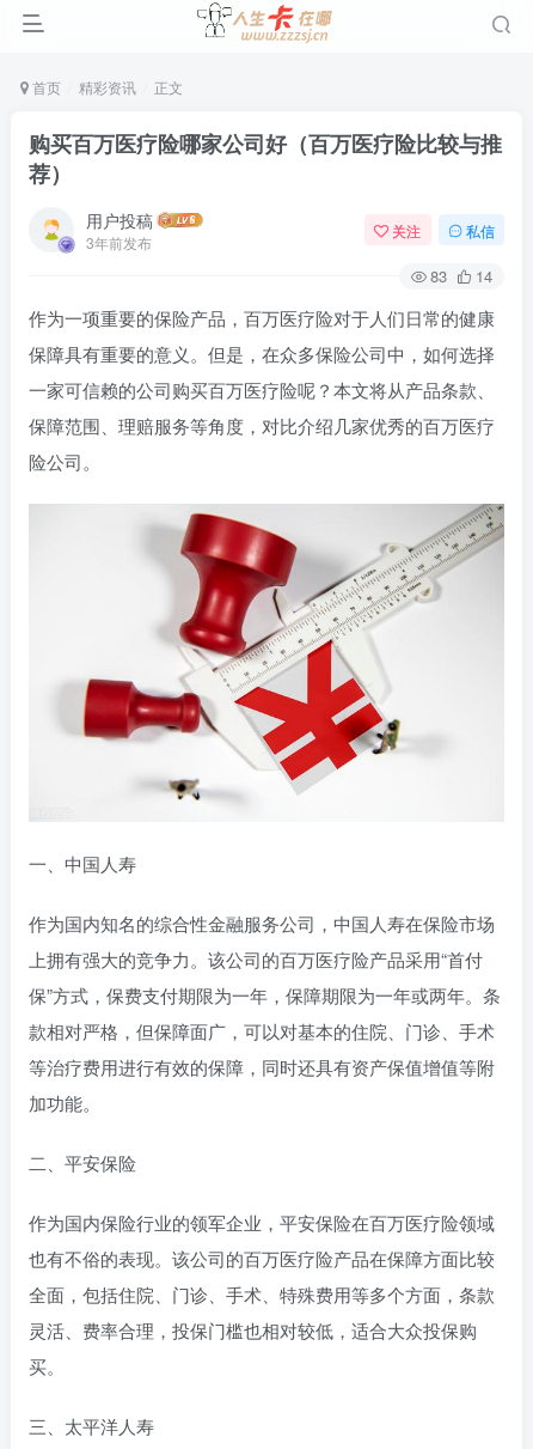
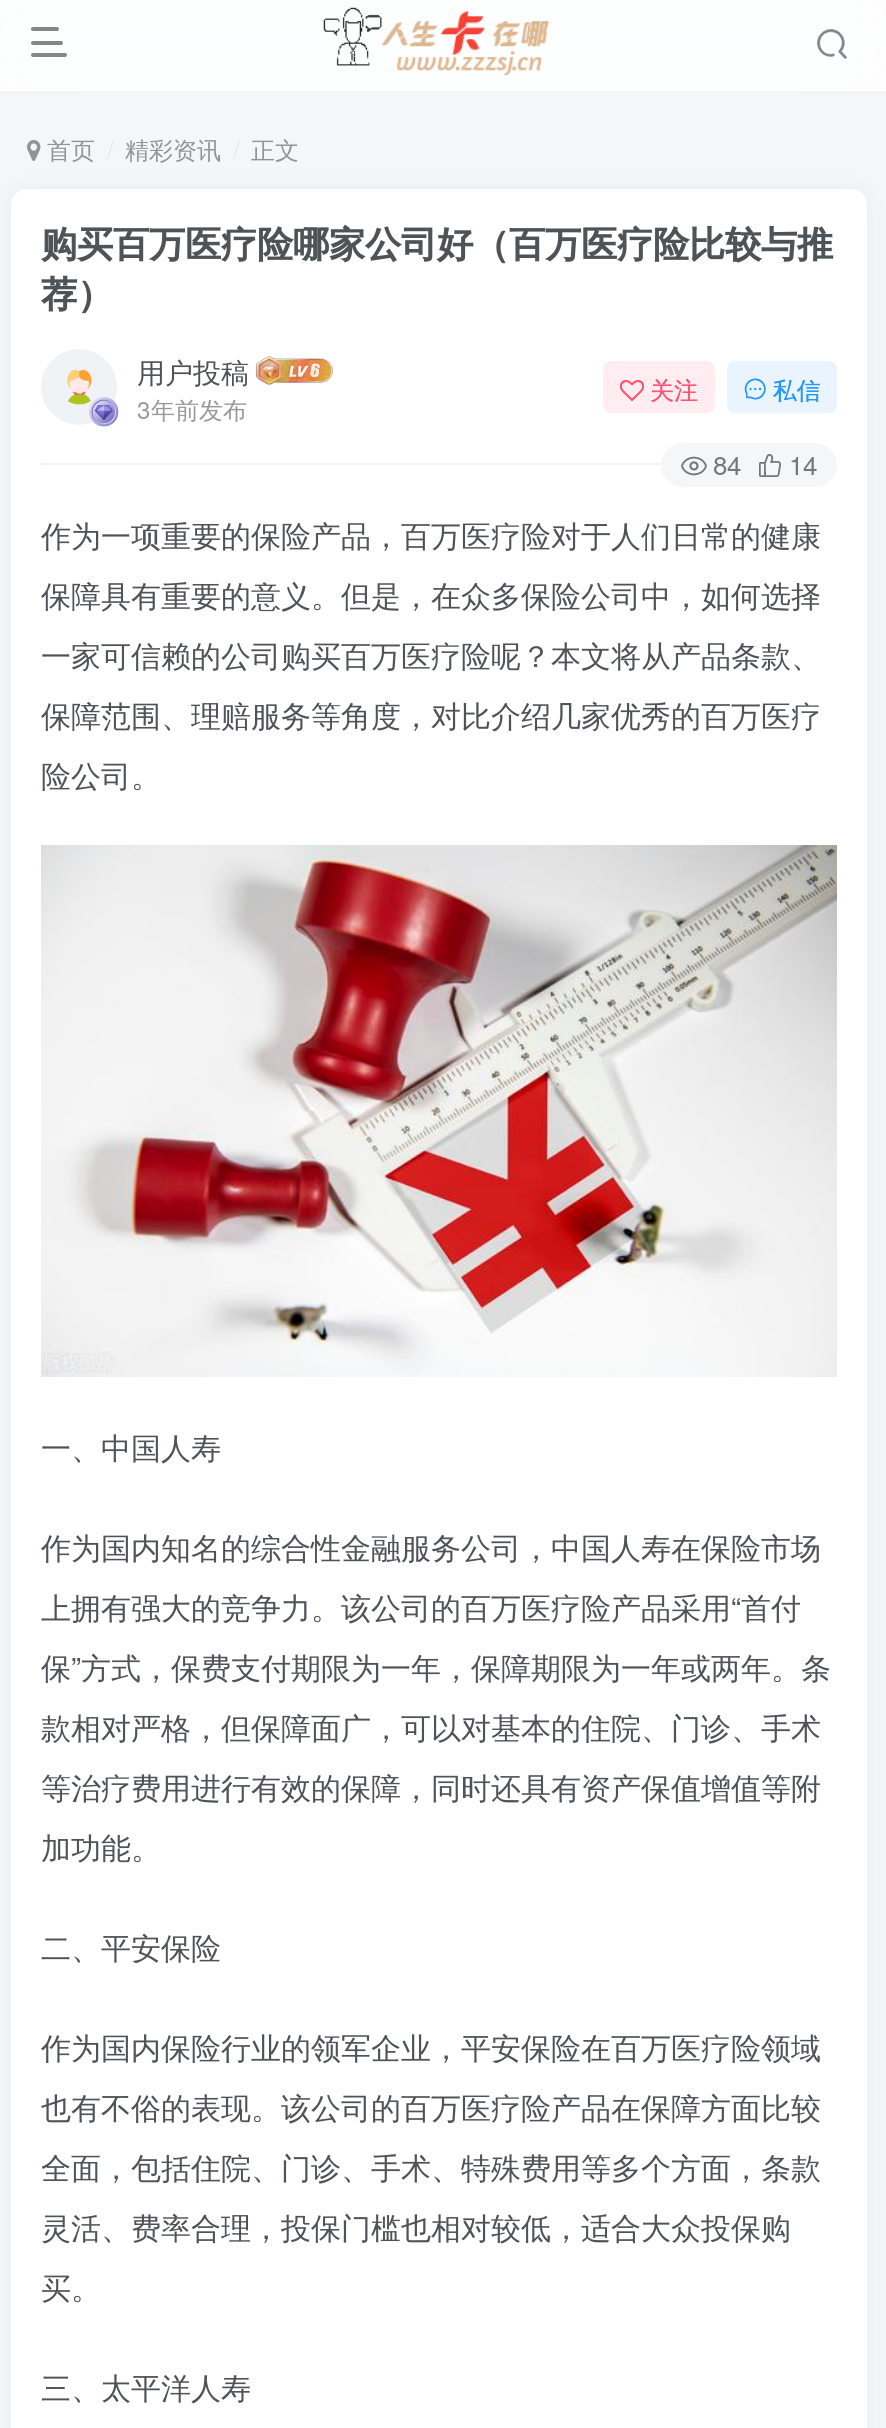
[430,264,492,287] 83 14 -> [713,445,817,483] 84 14

